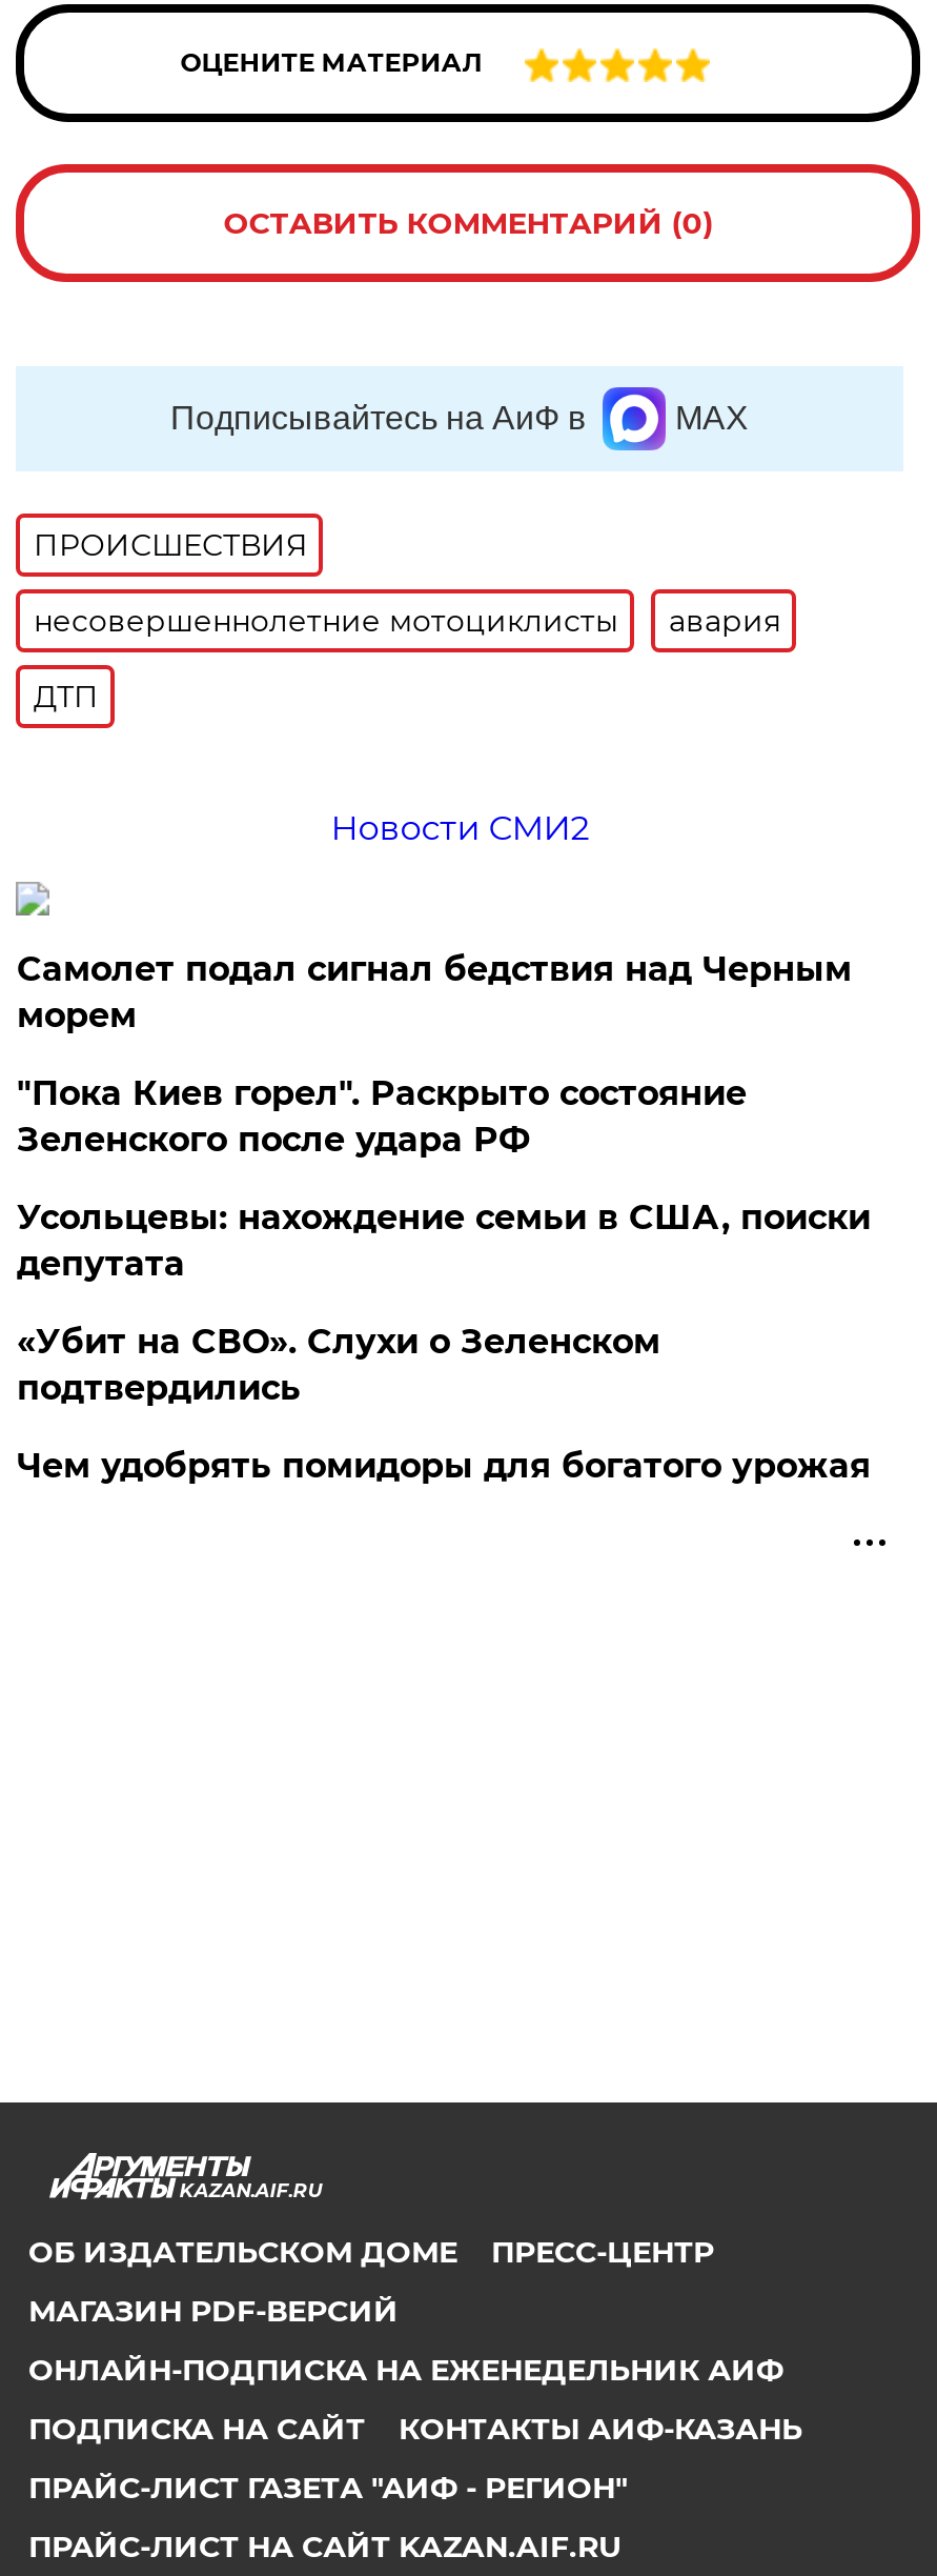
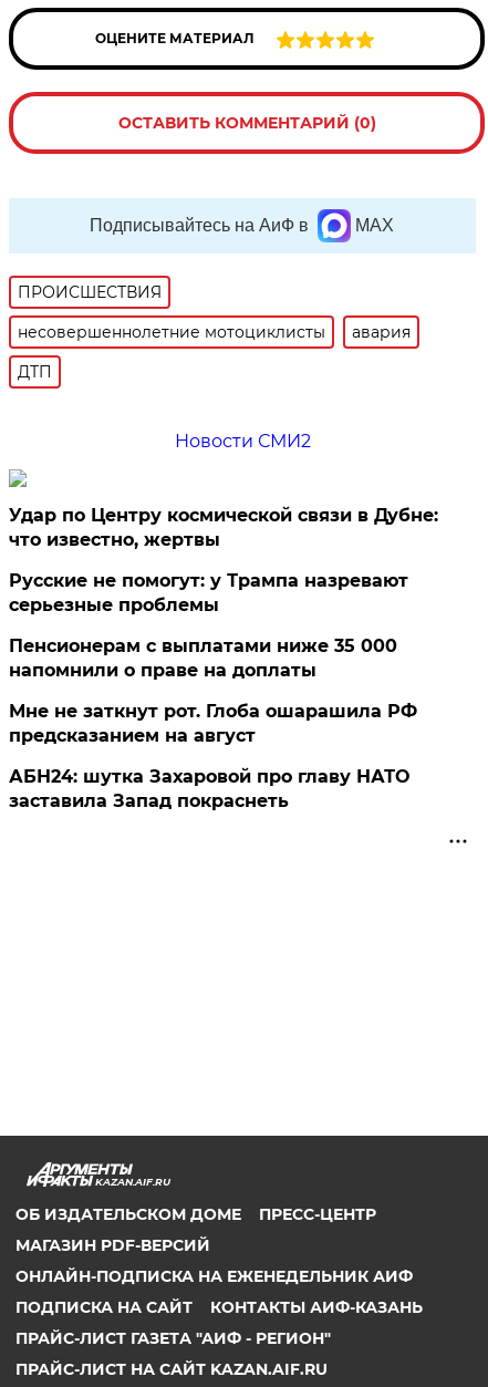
[17,949,852,1035] Самолет подал сигнал бедствия над Черным | морем -> [9,505,439,550] Удар по Центру космической связи в Дубне: | что известно, жертвы
[17,1073,746,1160] "Пока Киев горел". Раскрыто состояние | Зеленского после удара РФ -> [9,570,409,615] Русские не помогут: у Трампа назревают | серьезные проблемы
[17,1198,871,1284] Усольцевы: нахождение семьи в США, поиски | депутата -> [9,635,398,681] Пенсионерам с выплатами ниже 35 000 | напомнили о праве на доплаты
[17,1322,660,1408] «Убит на СВО». Слухи о Зеленском | подтвердились -> [9,701,418,746] Мне не заткнут рот. Глоба ошарашила РФ | предсказанием на август
[17,1446,871,1486] Чем удобрять помидоры для богатого урожая -> [9,766,410,811] АБН24: шутка Захаровой про главу НАТО | заставила Запад покраснеть

